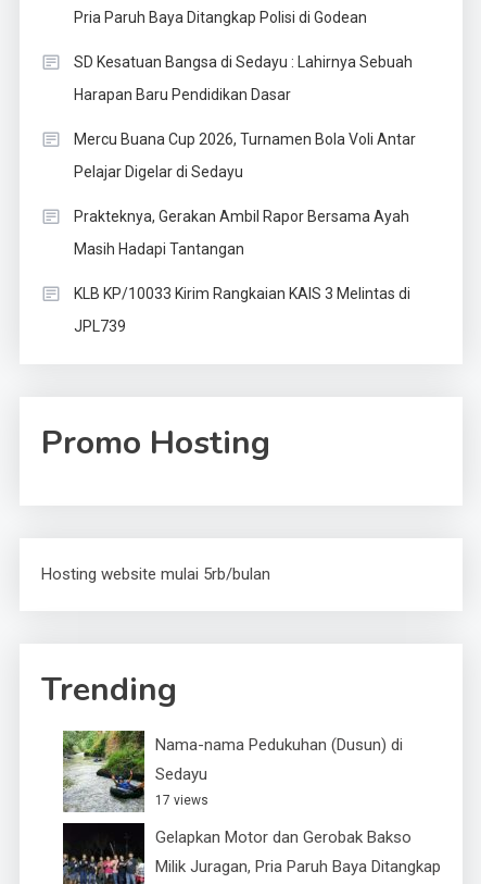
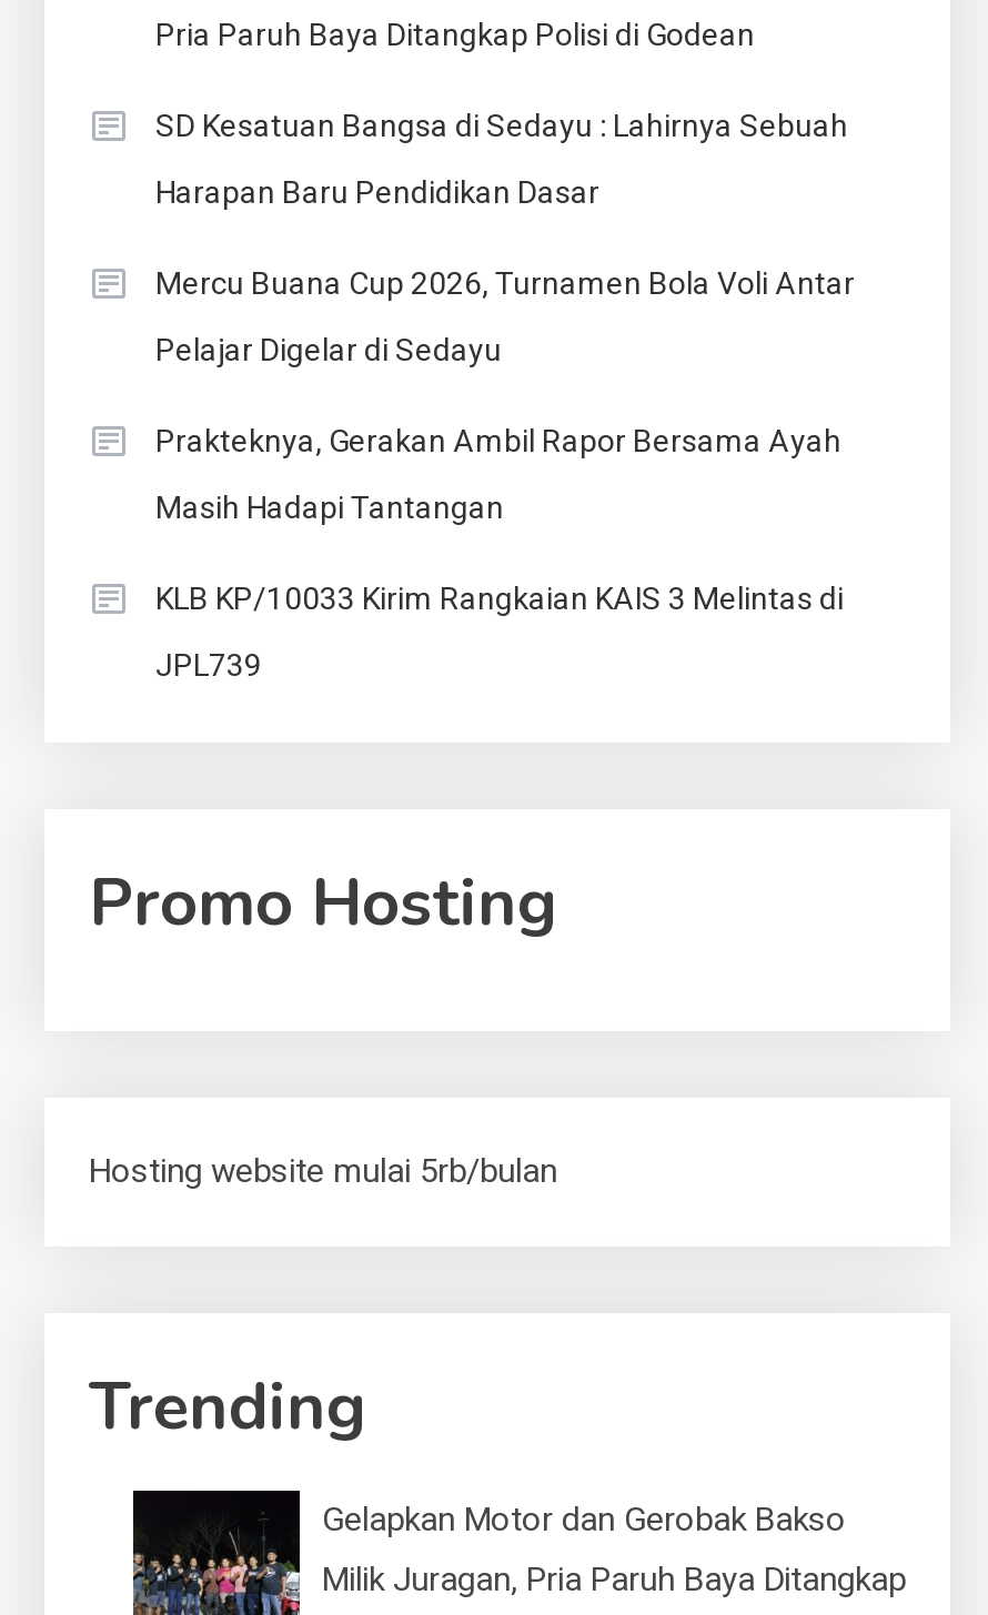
[62,730,403,813] [image] | Nama-nama Pedukuhan (Dusun) di | Sedayu | 17 views -> none

